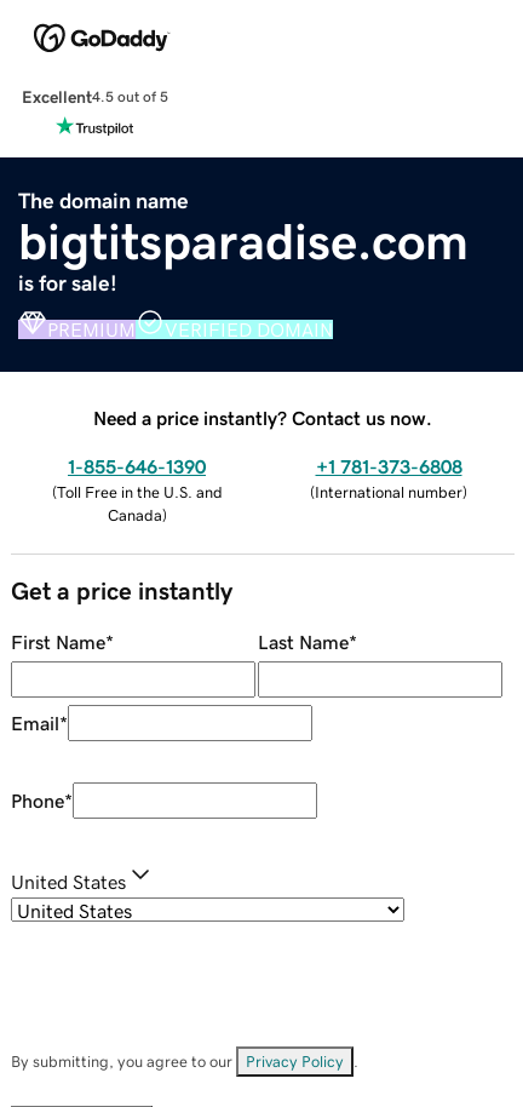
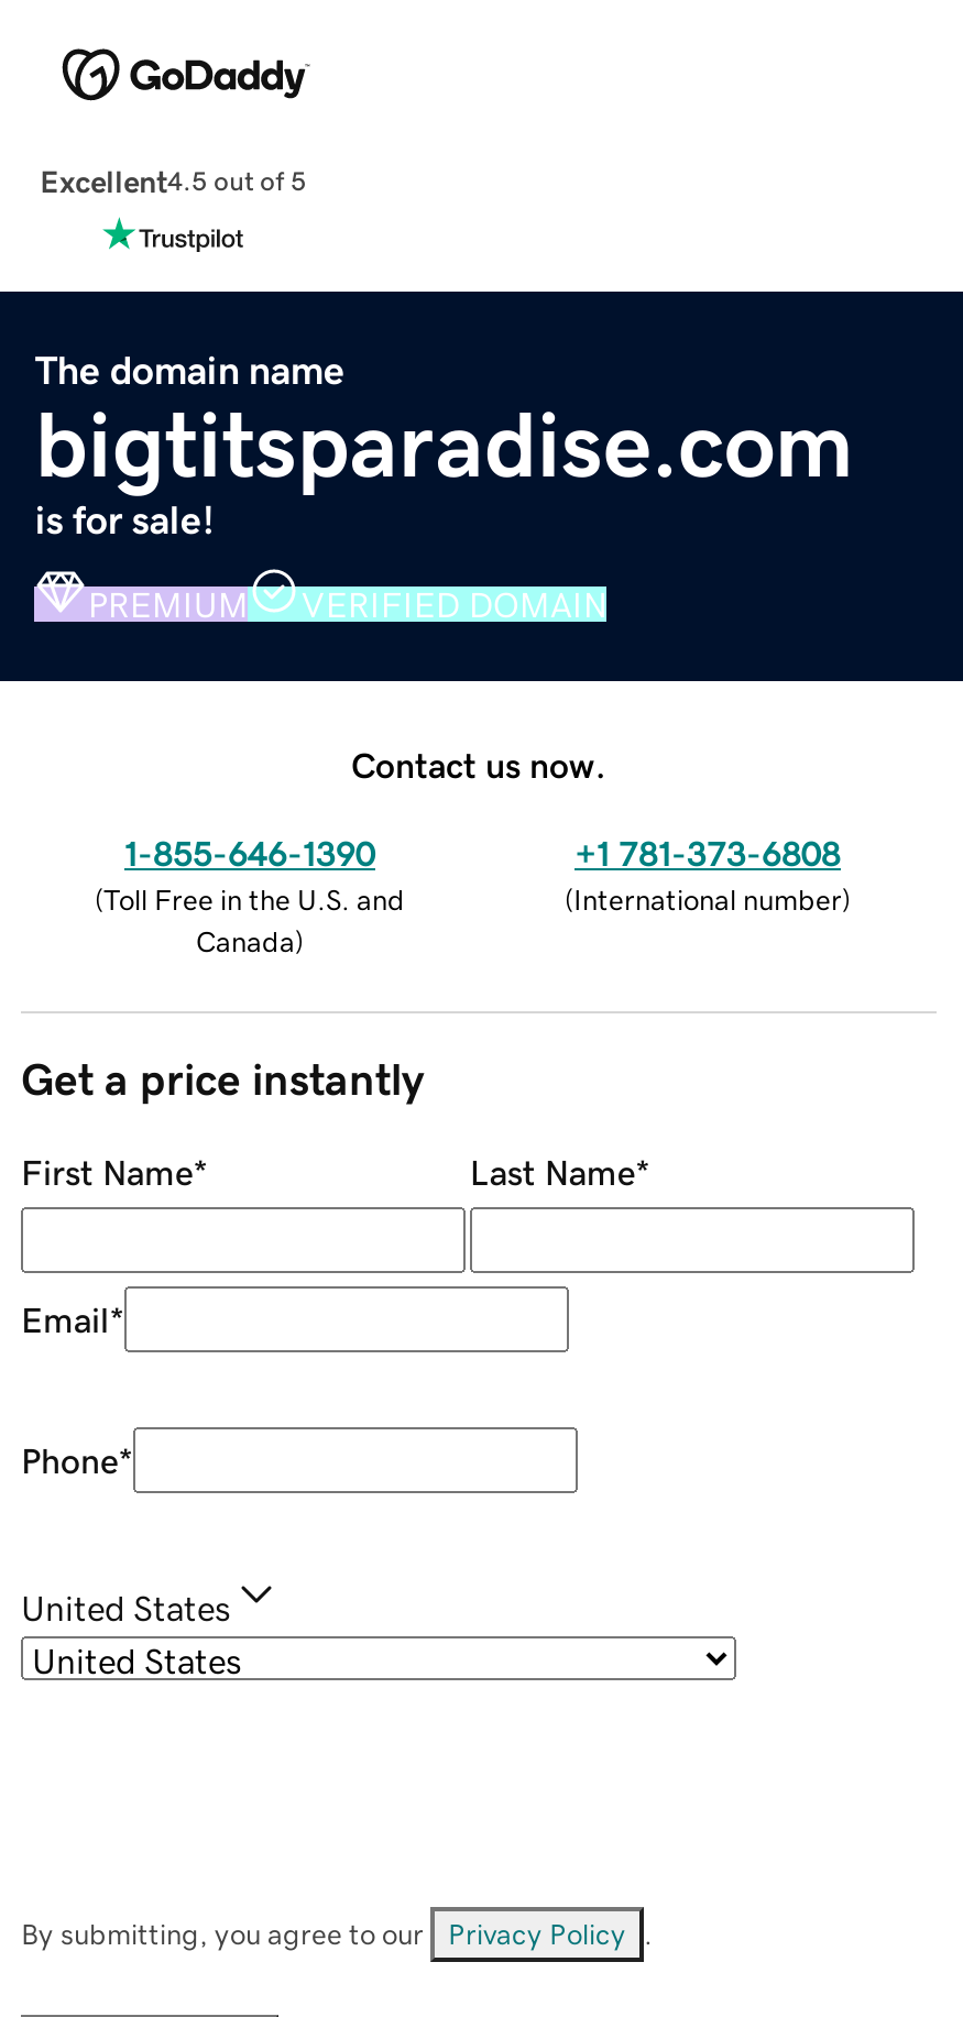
[93,408,432,427] Need a price instantly? Contact us now. -> [351,746,606,781] Contact us now.

